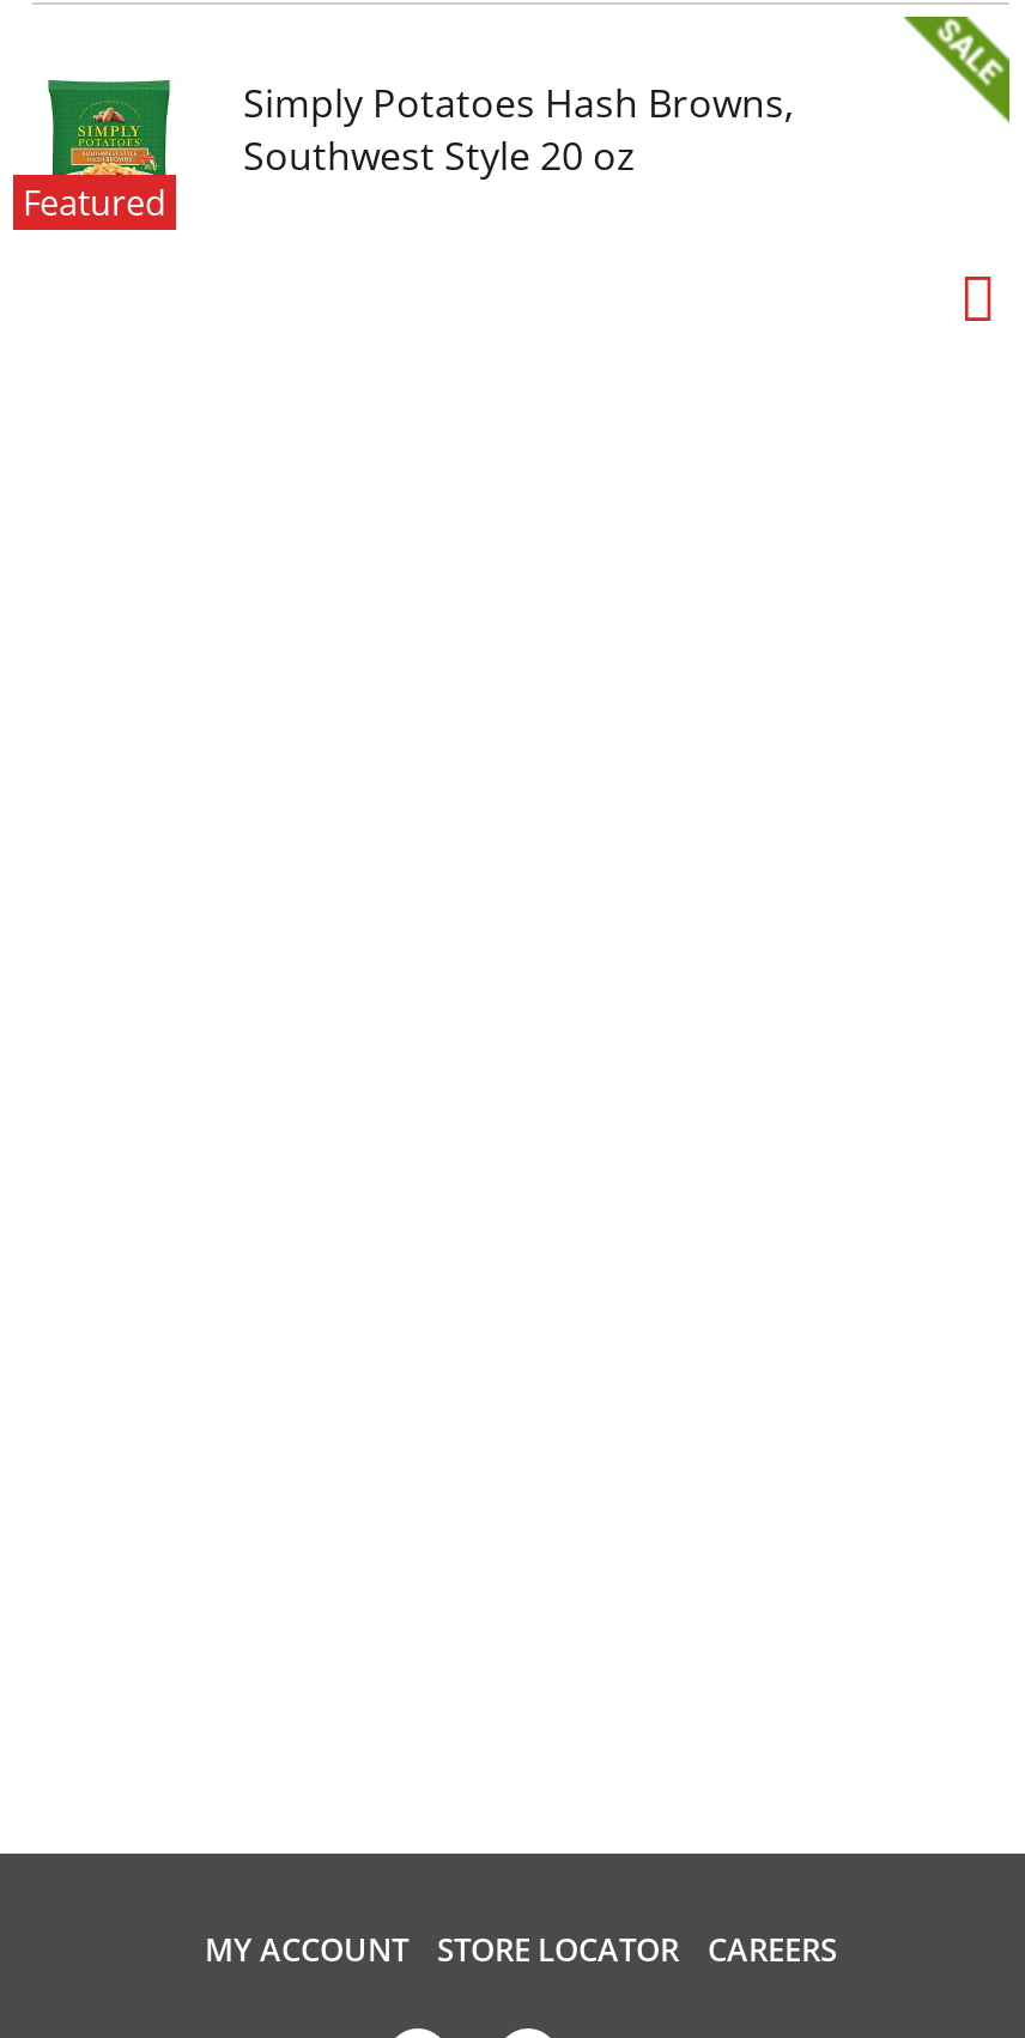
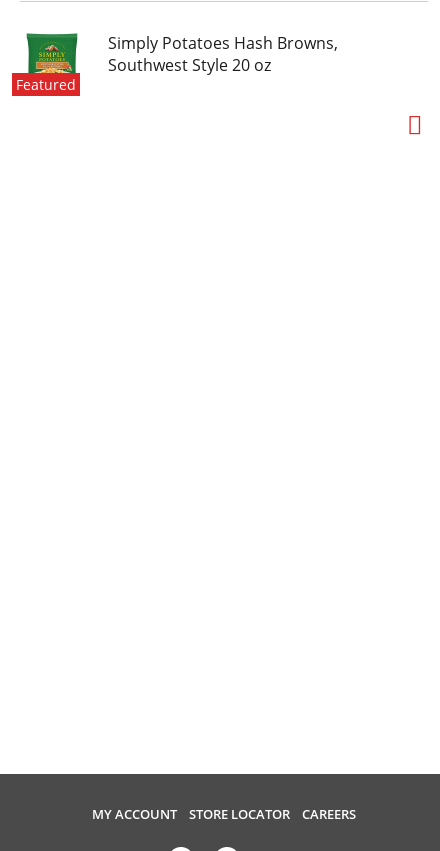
[902,14,1012,125] [image] -> none

